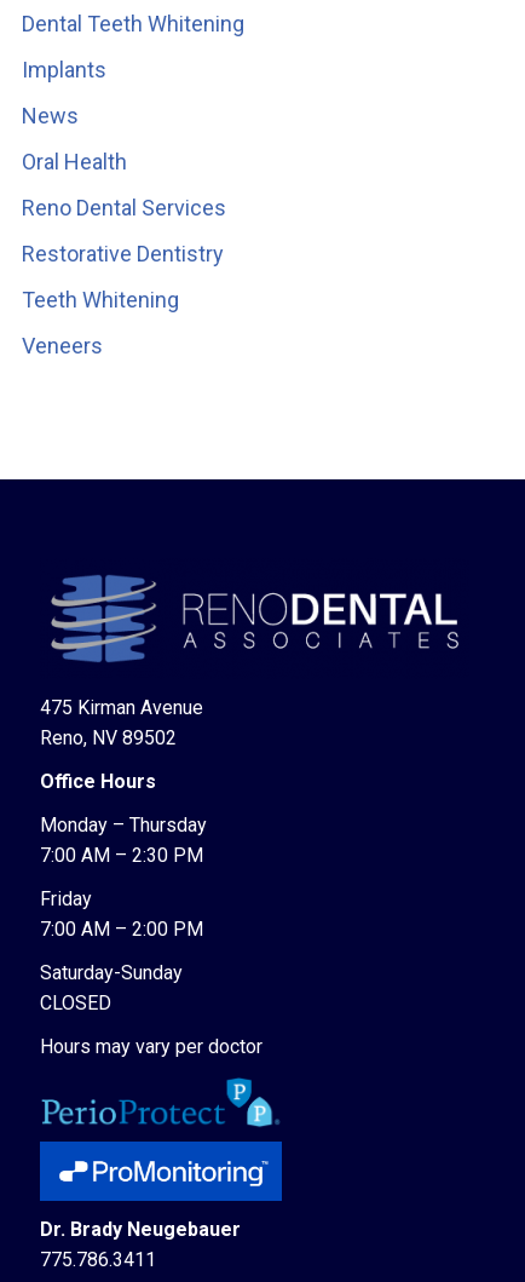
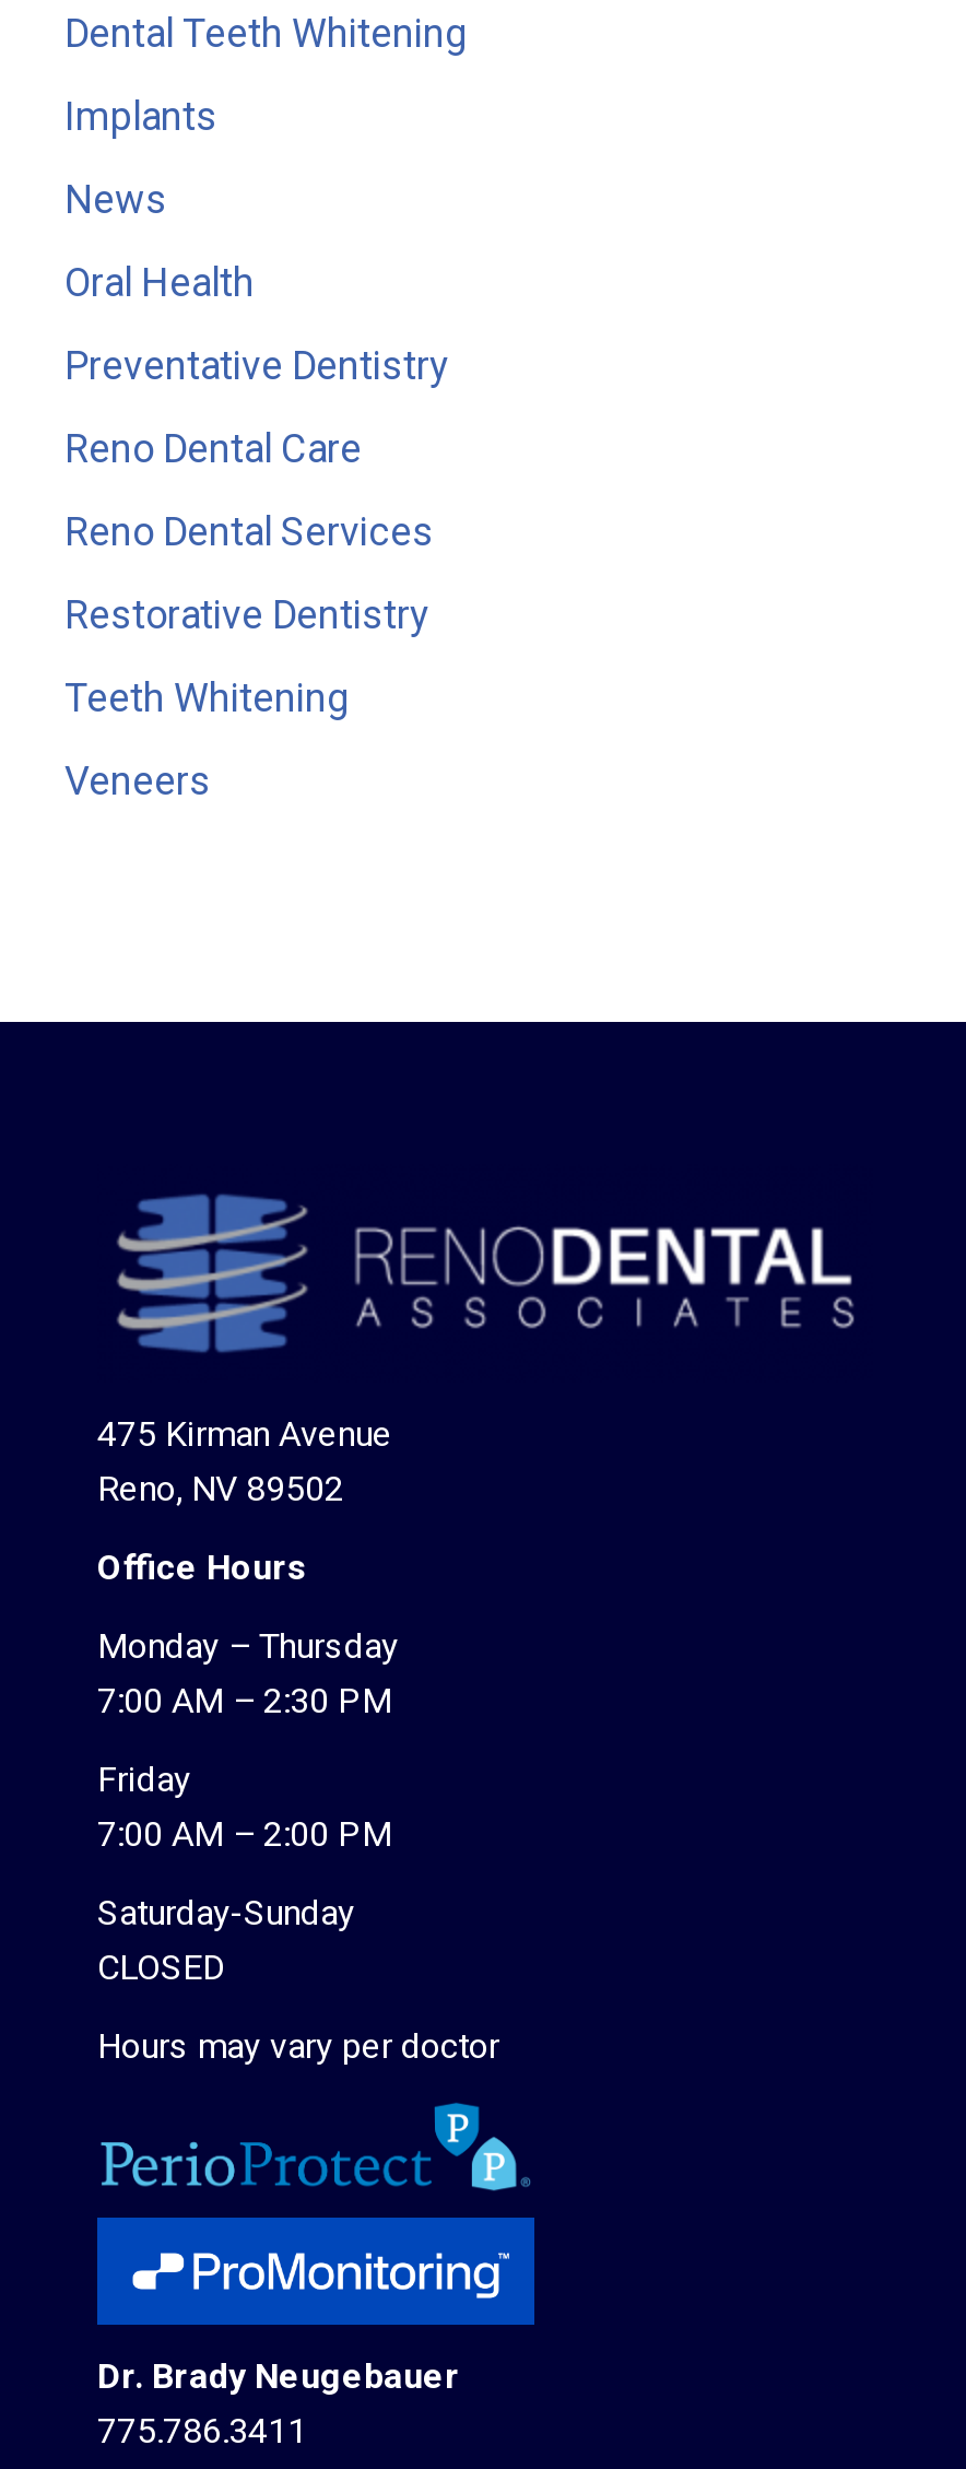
none -> [64,342,449,471] Preventative Dentistry | Reno Dental Care

